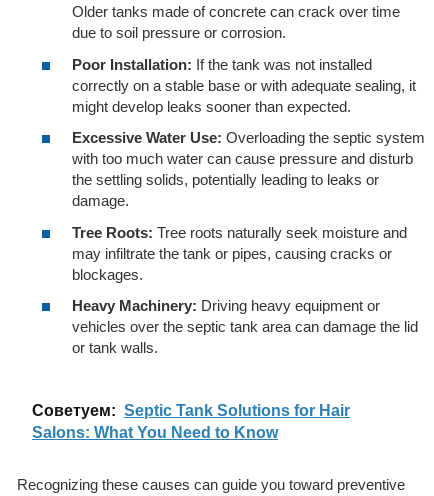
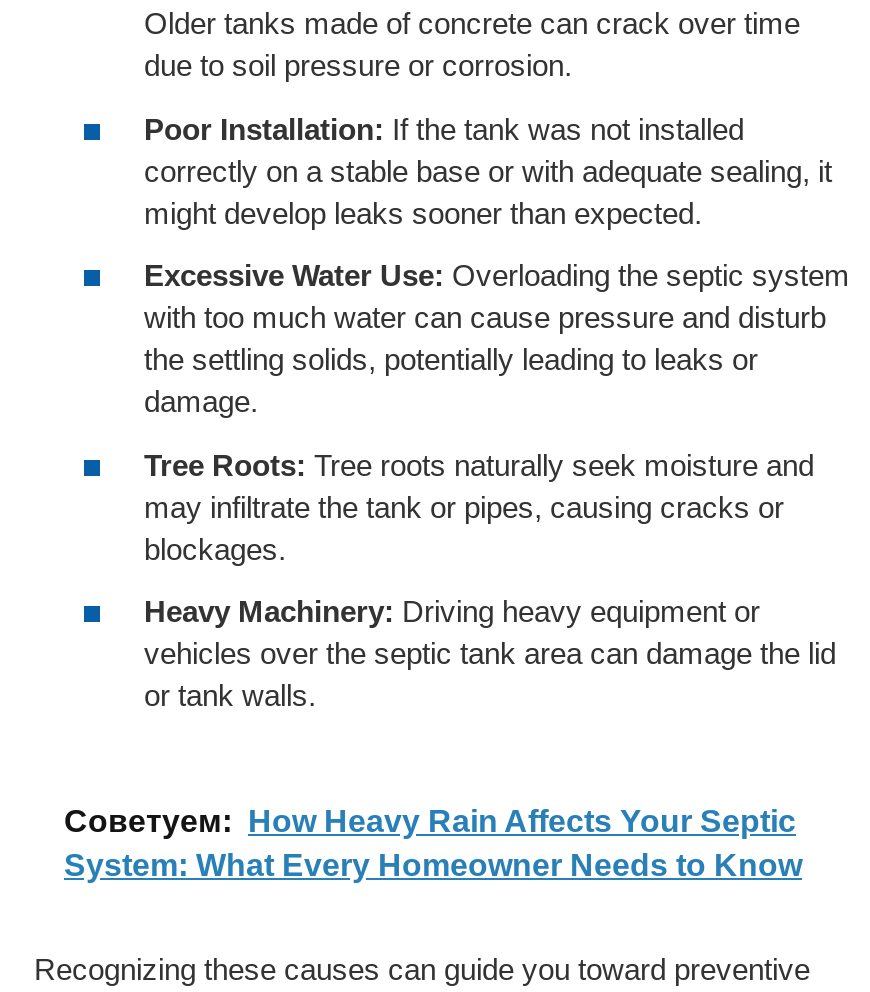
[32,402,350,441] Cоветуем: Septic Tank Solutions for Hair | Salons: What You Need to Know -> [64,804,802,882] Cоветуем: How Heavy Rain Affects Your Septic | System: What Every Homeowner Needs to Know

